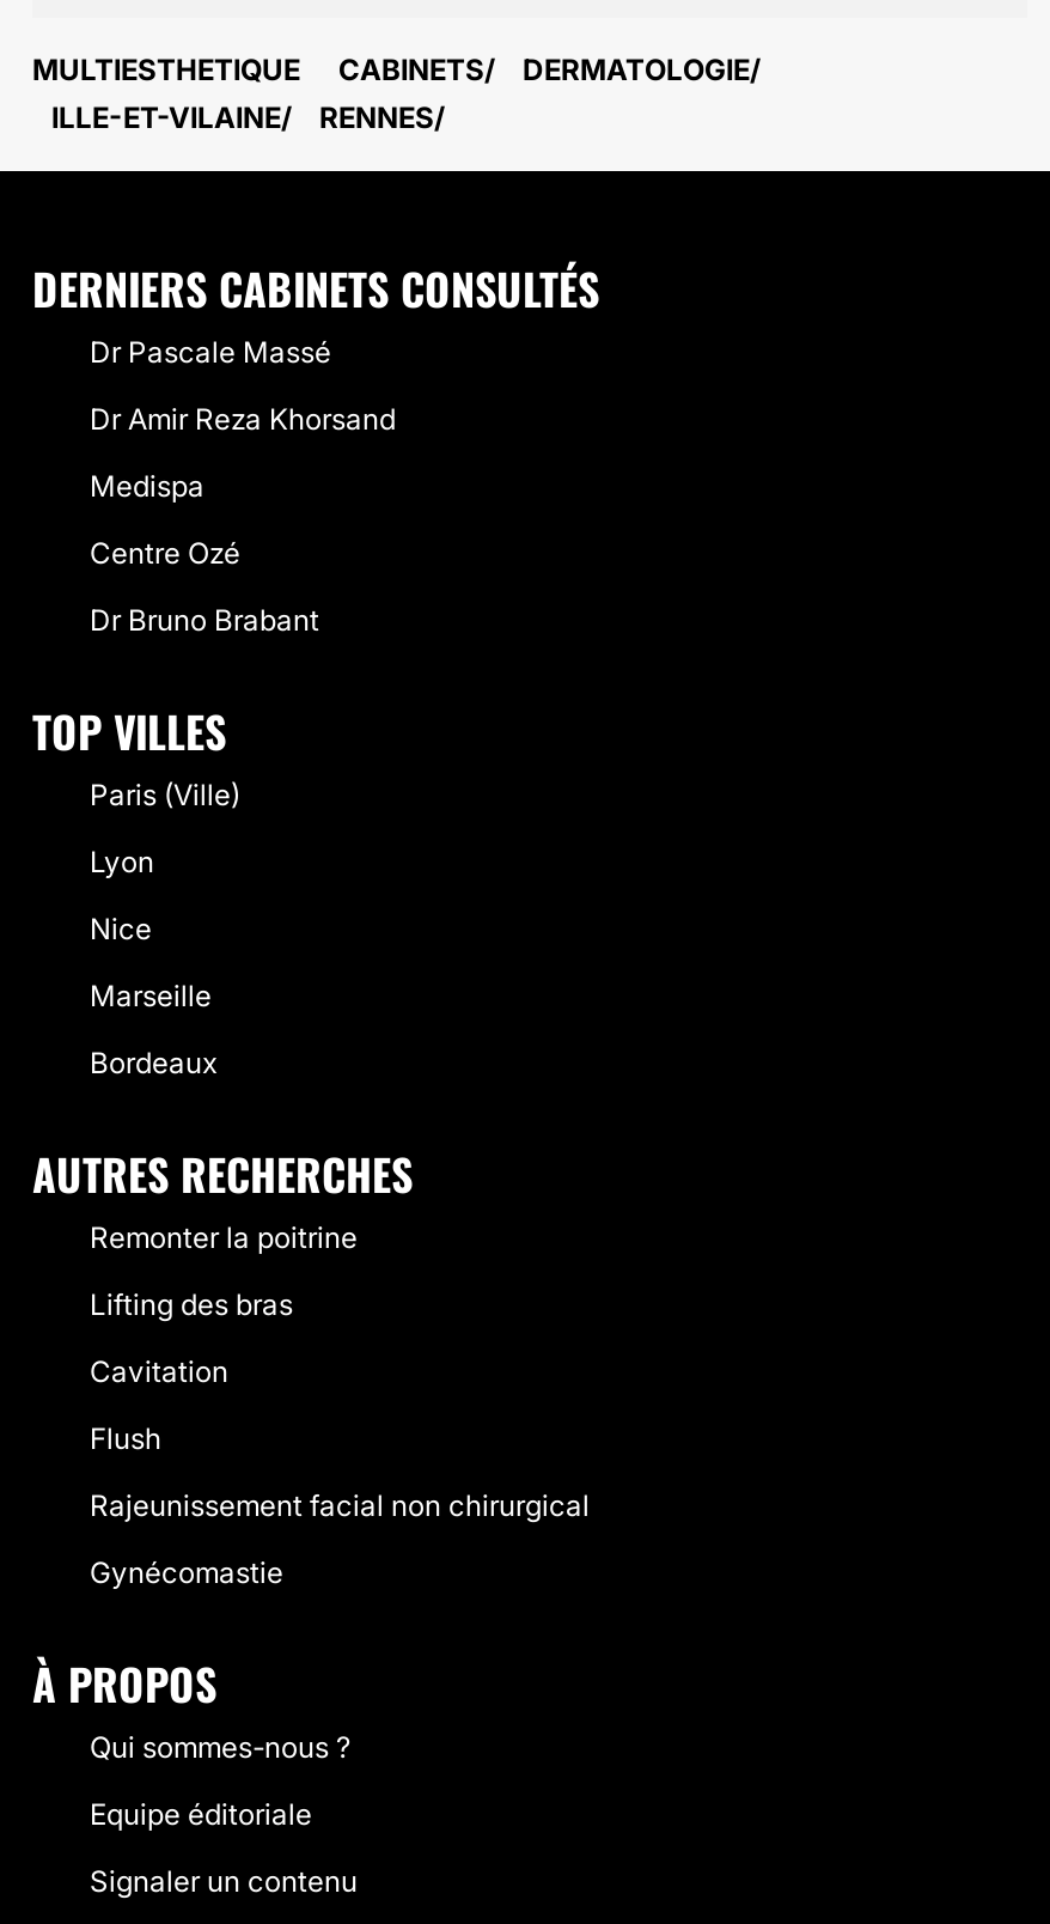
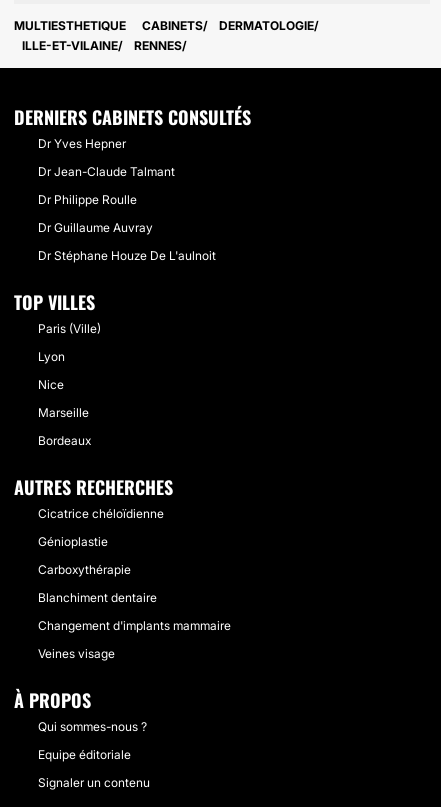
[90,334,331,370] Dr Pascale Massé -> [38,136,126,151] Dr Yves Hepner
[90,401,396,437] Dr Amir Reza Khorsand -> [38,164,175,179] Dr Jean-Claude Talmant
[90,468,204,504] Medispa -> [38,192,137,207] Dr Philippe Roulle
[90,535,240,571] Centre Ozé -> [38,220,153,235] Dr Guillaume Auvray
[90,602,319,638] Dr Bruno Brabant -> [38,248,216,263] Dr Stéphane Houze De L'aulnoit
[90,1219,358,1255] Remonter la poitrine -> [38,506,164,521] Cicatrice chéloïdienne
[90,1286,293,1322] Lifting des bras -> [38,534,108,549] Génioplastie
[90,1353,228,1389] Cavitation -> [38,562,131,577] Carboxythérapie
[90,1420,161,1456] Flush -> [38,590,157,605] Blanchiment dentaire
[90,1487,590,1523] Rajeunissement facial non chirurgical -> [38,618,231,633] Changement d'implants mammaire
[90,1554,283,1590] Gynécomastie -> [38,646,115,661] Veines visage

